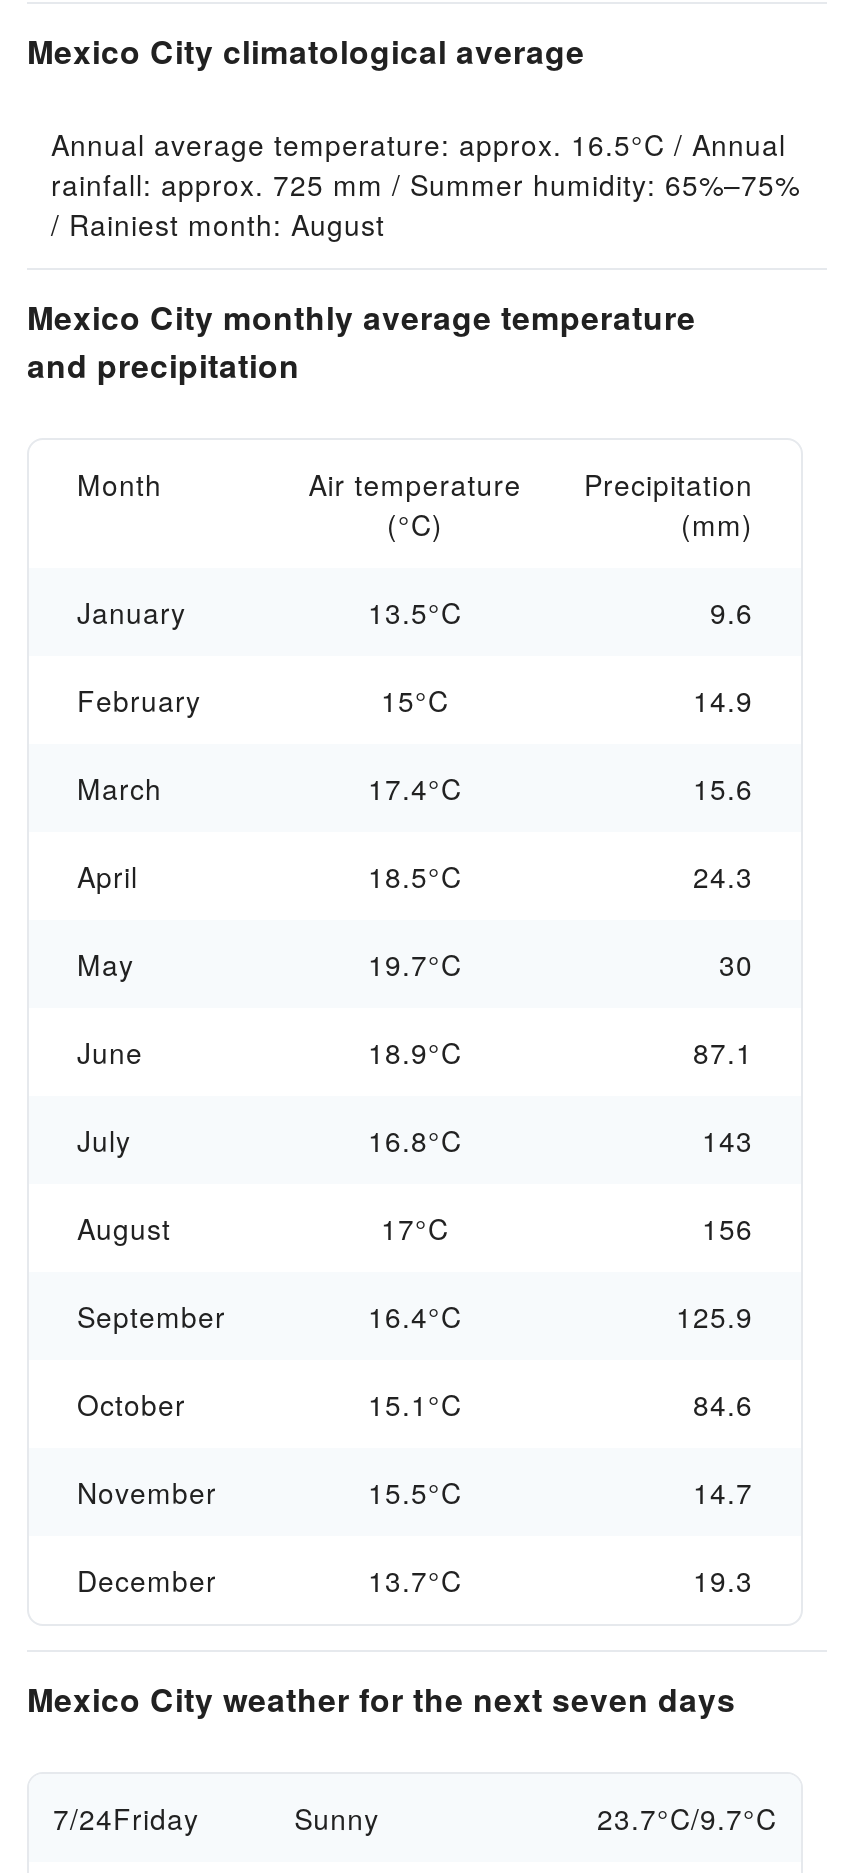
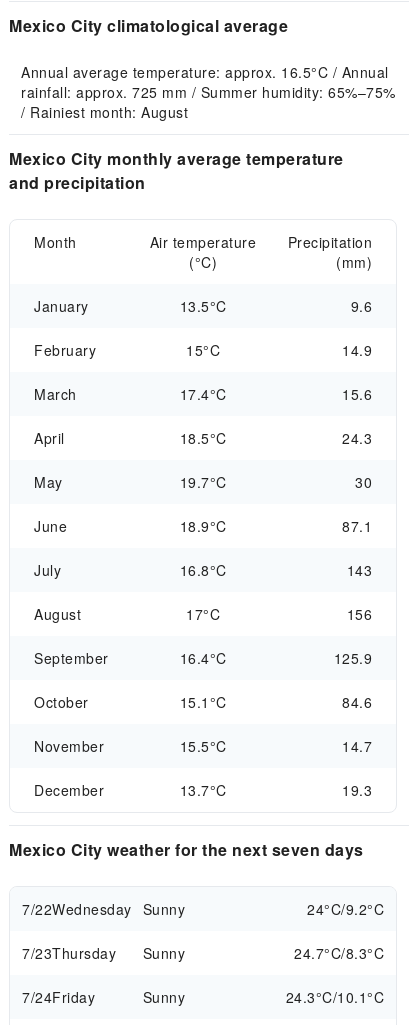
none -> [22,899,384,963] 7/22Wednesday Sunny | 24°C/9.2°C | 7/23Thursday | Sunny | 24.7°C/8.3°C
[597,1798,777,1838] 23.7°C/9.7°C -> [285,987,384,1007] 24.3°C/10.1°C

